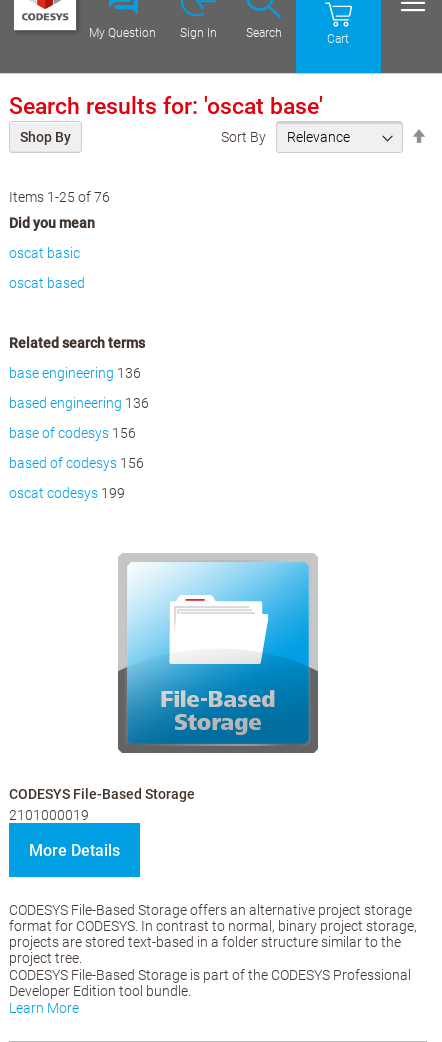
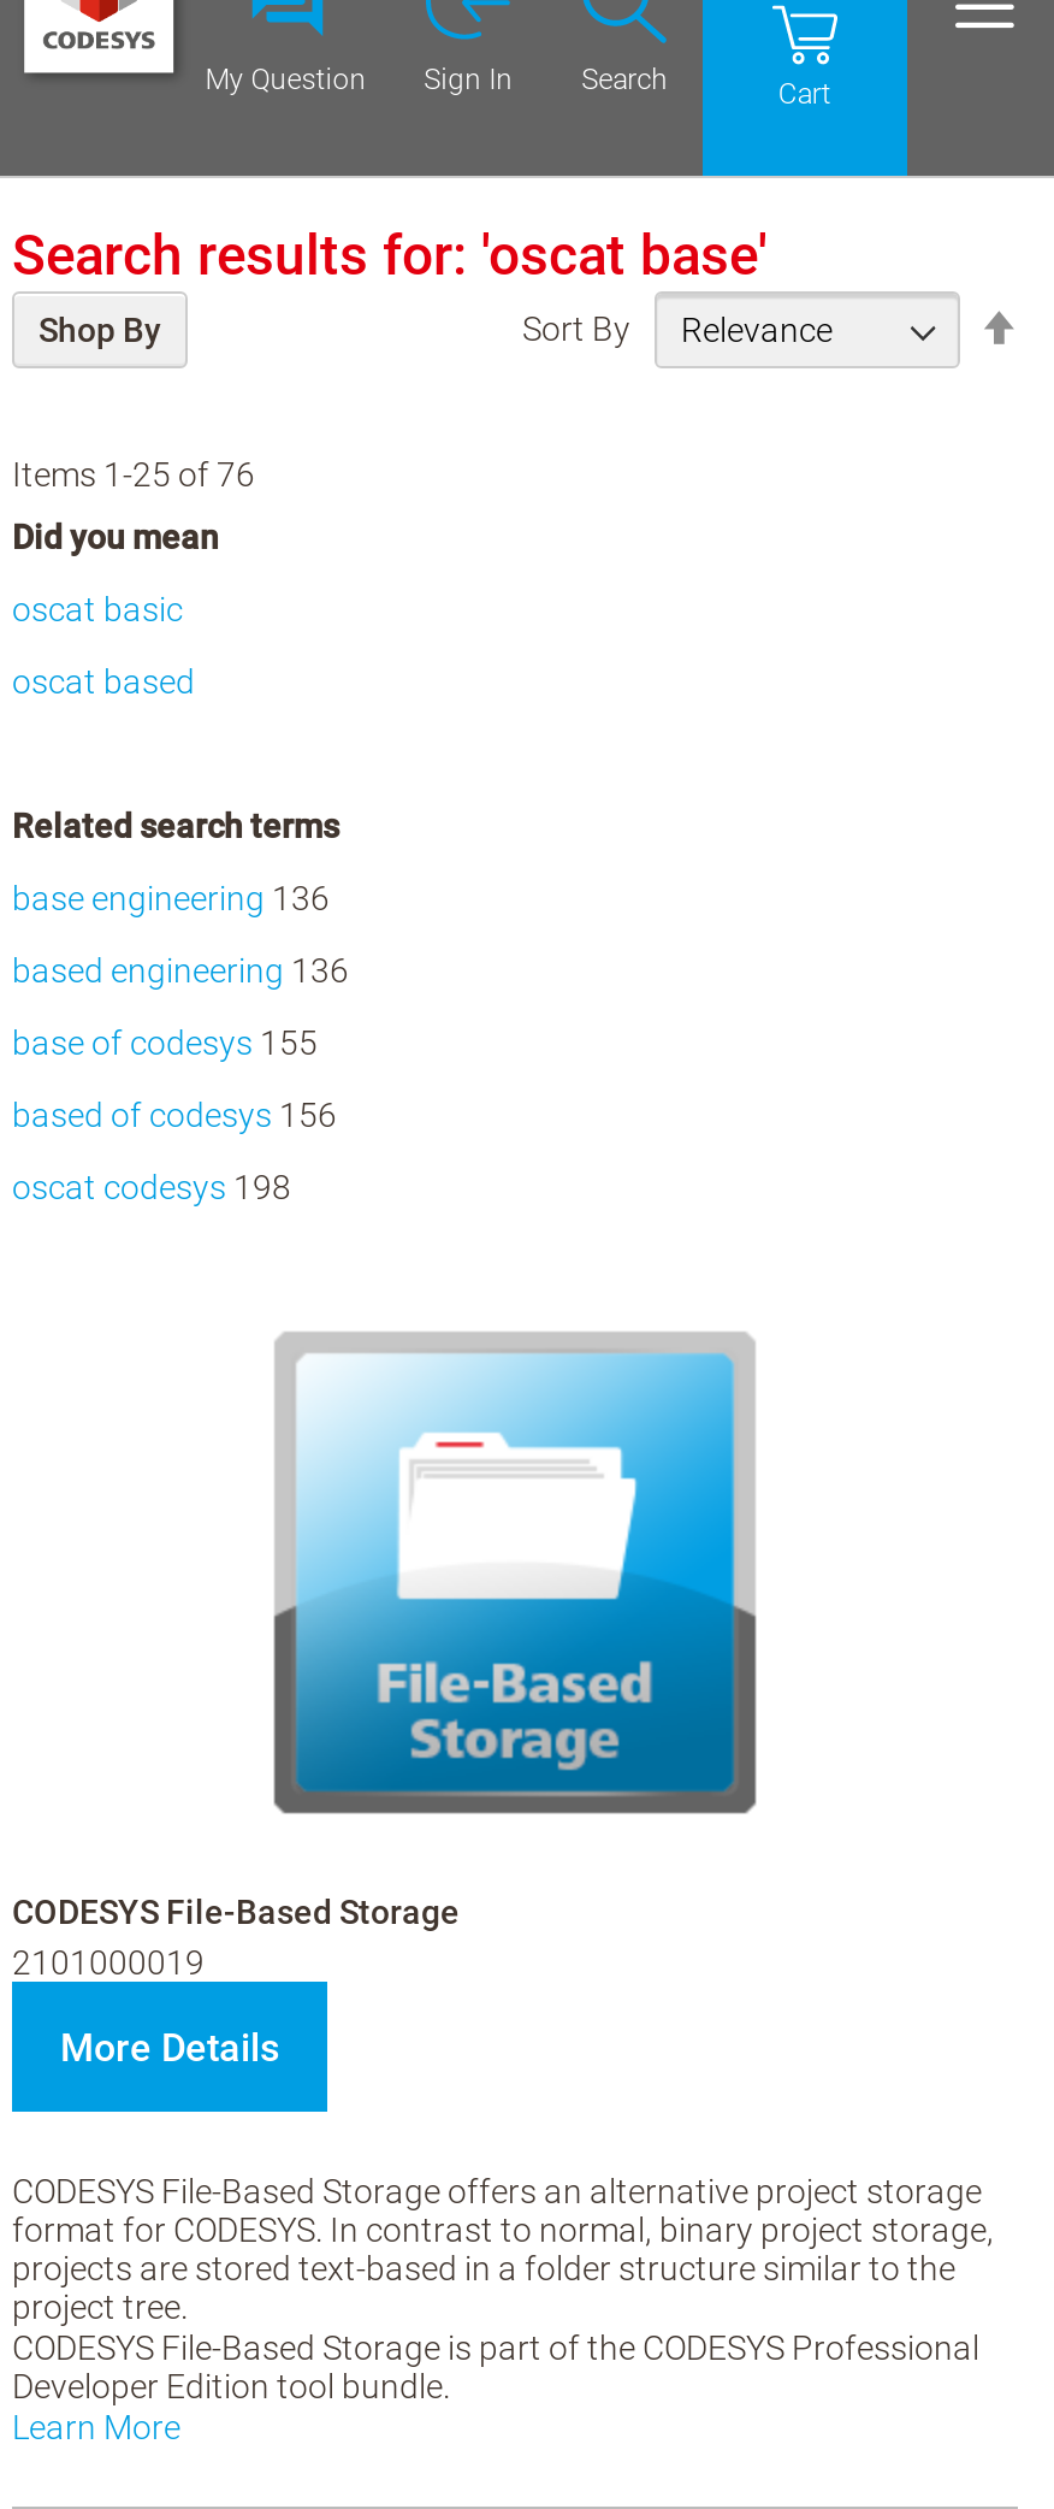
[9,425,136,441] base of codesys 156 -> [12,1023,318,1062] base of codesys 155
[9,485,125,501] oscat codesys 199 -> [12,1168,291,1206] oscat codesys 198

